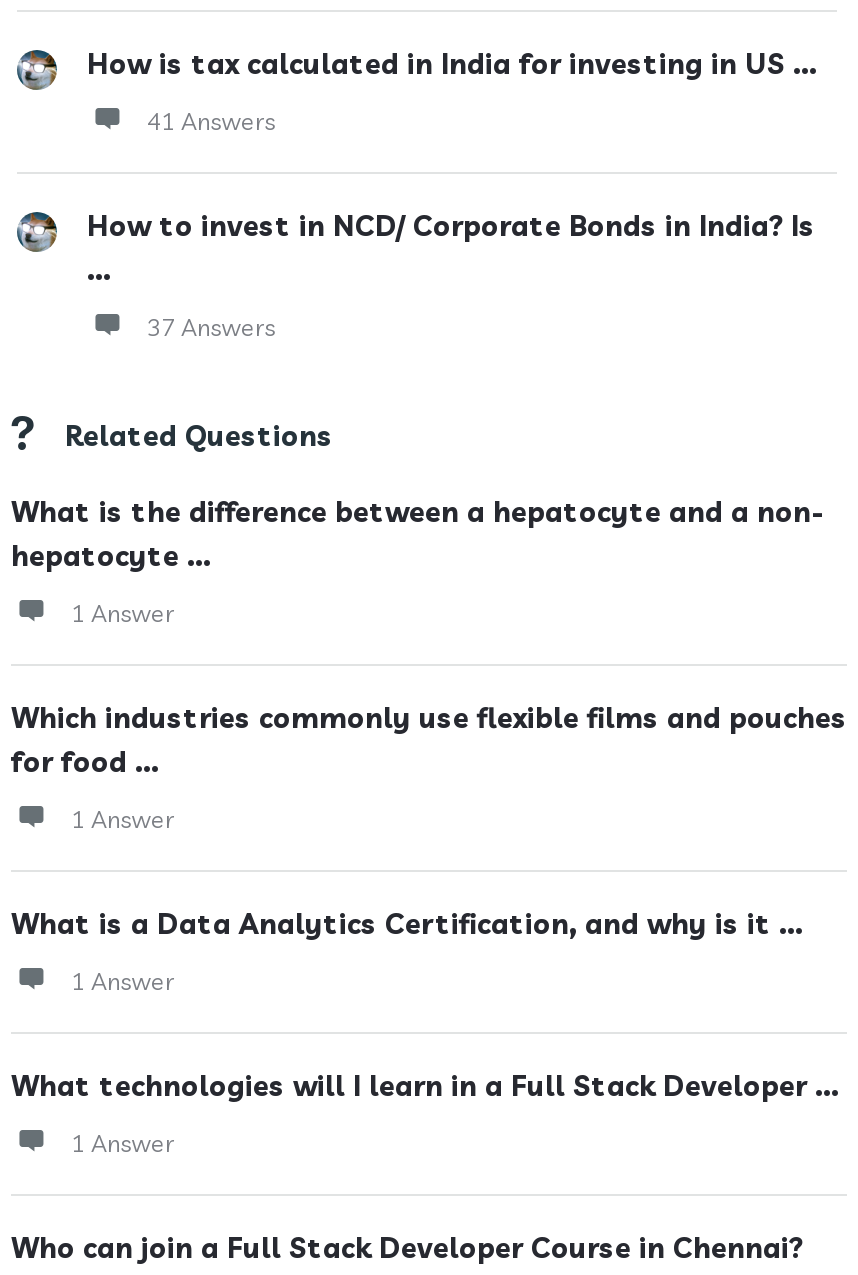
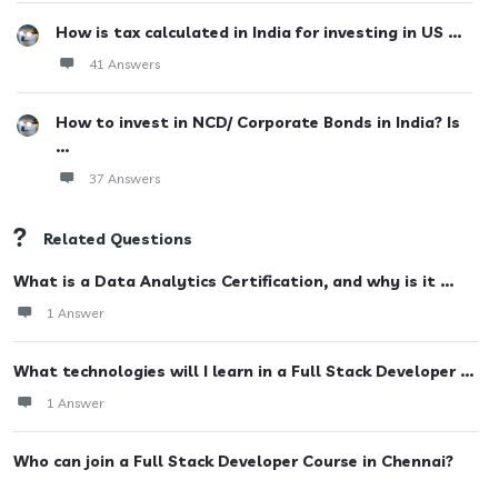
[11,494,847,834] What is the difference between a hepatocyte and a non- | hepatocyte ... | 1 Answer | Which industries commonly use flexible films and pouches | for food ... | 1 Answer -> none

